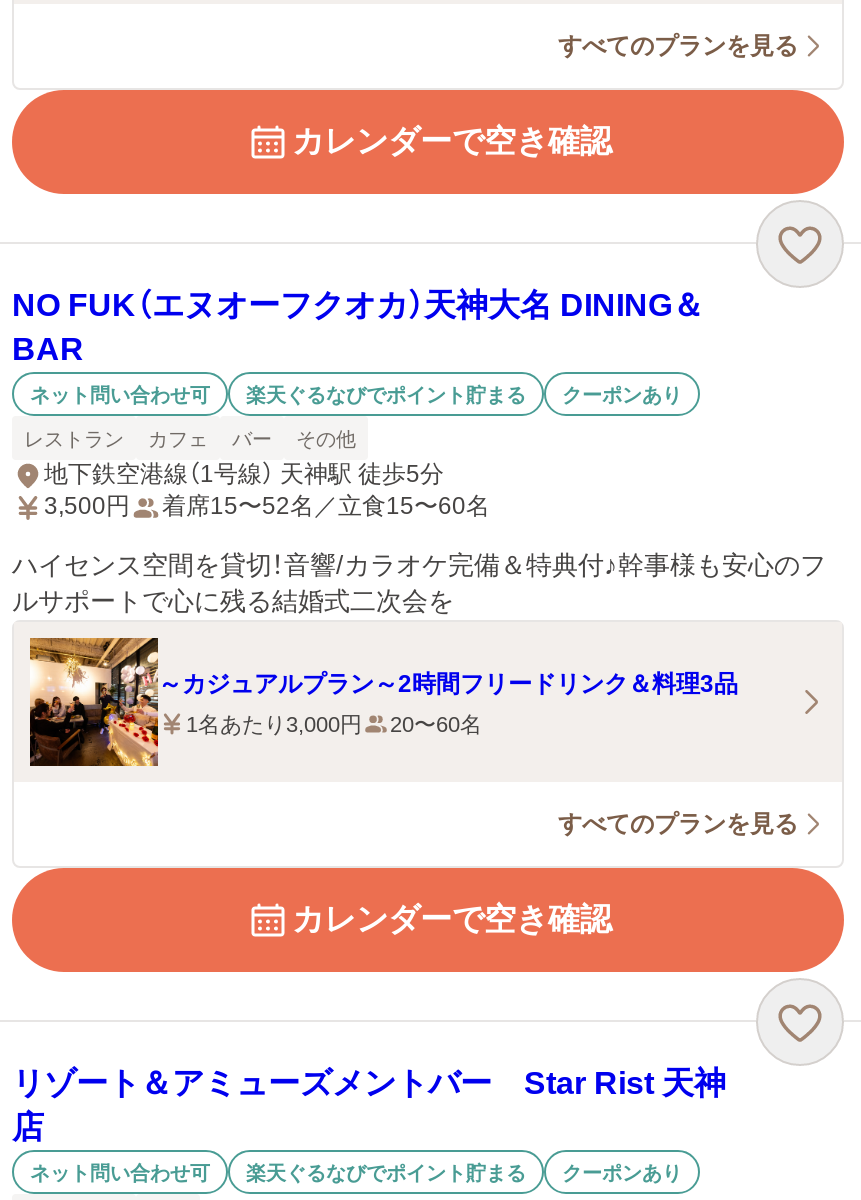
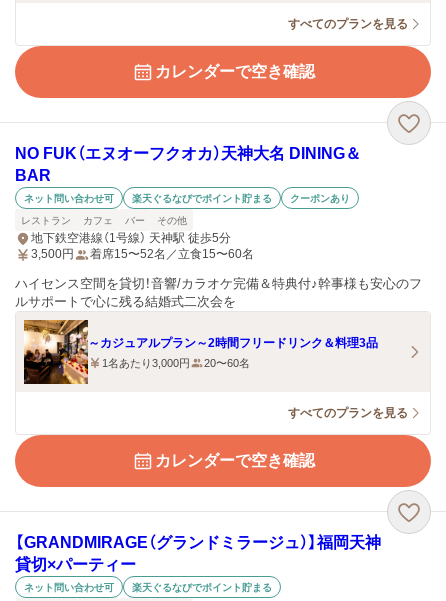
[12,1066,726,1144] リゾート＆アミューズメントバー Star Rist 天神 | 店 -> [15,534,381,573] 【GRANDMIRAGE（グランドミラージュ）】福岡天神 | 貸切×パーティー
[562,1161,682,1183] クーポンあり -> none

